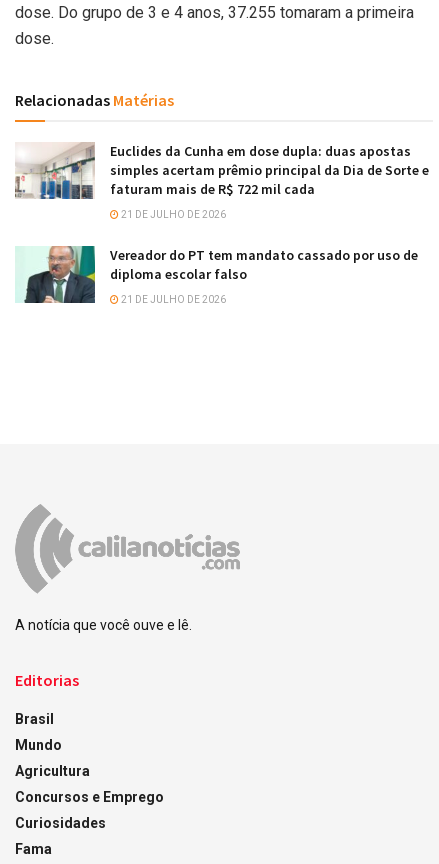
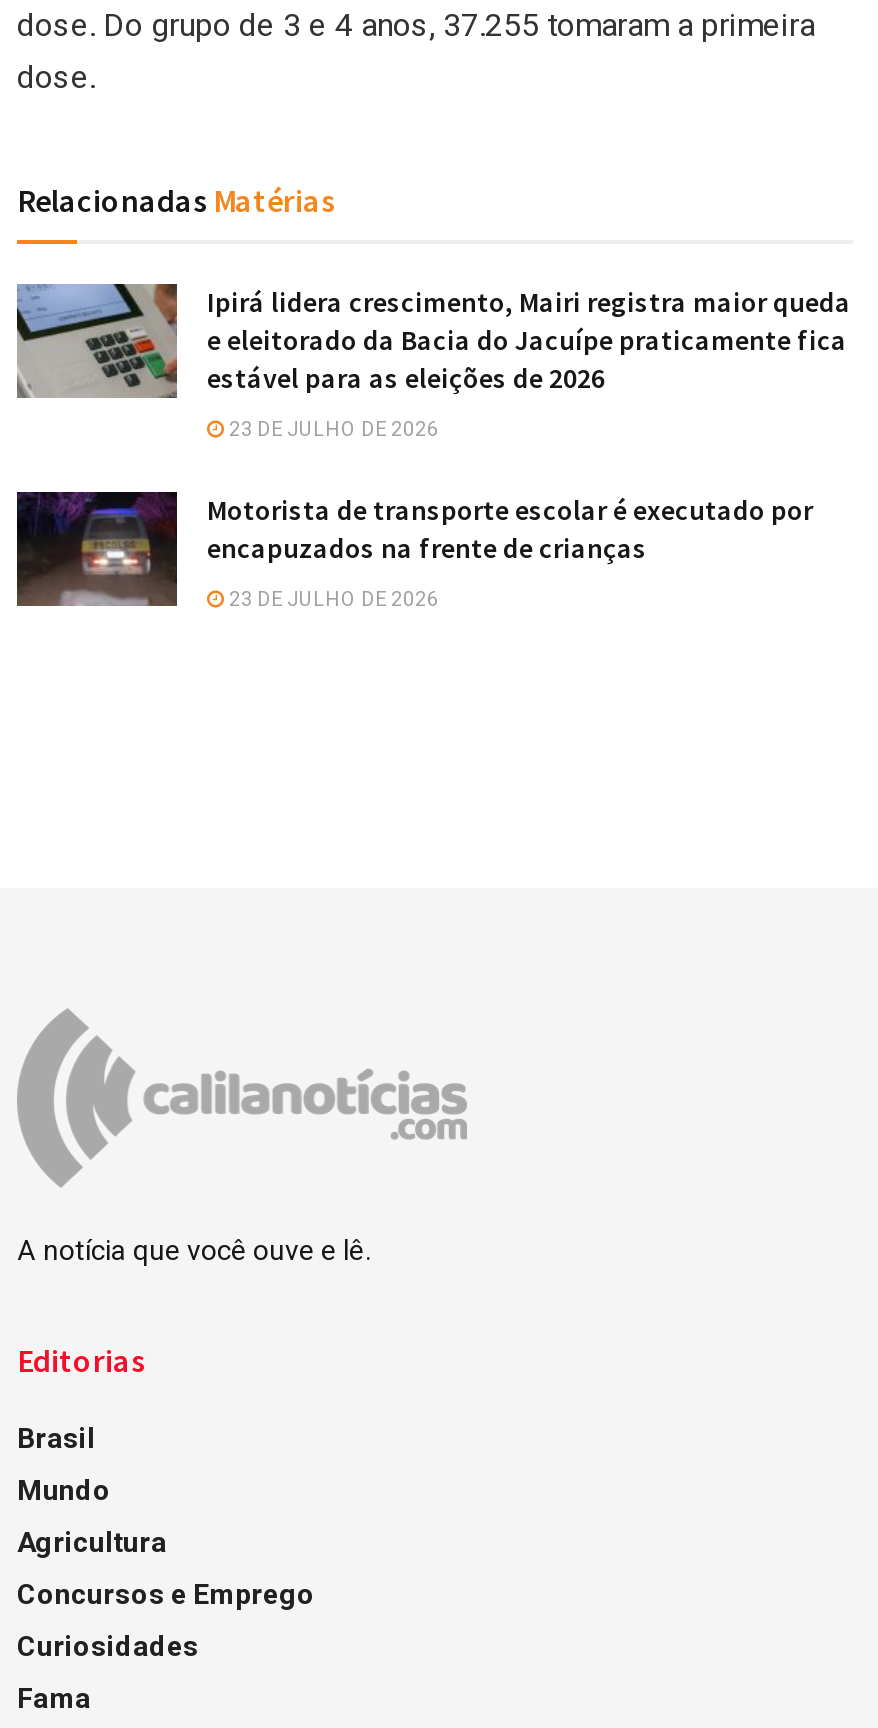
[15,142,429,200] [image] | Euclides da Cunha em dose dupla: duas apostas | simples acertam prêmio principal da Dia de Sorte e | faturam mais de R$ 722 mil cada -> [15,282,851,398] [image] | Ipirá lidera crescimento, Mairi registra maior queda | e eleitorado da Bacia do Jacuípe praticamente fica | estável para as eleições de 2026
[119,209,226,220] 21 DE JULHO DE 2026 -> [225,418,439,440] 23 DE JULHO DE 2026
[15,245,418,304] [image] | Vereador do PT tem mandato cassado por uso de | diploma escolar falso -> [15,490,813,608] [image] | Motorista de transporte escolar é executado por | encapuzados na frente de crianças
[119,294,226,305] 21 DE JULHO DE 2026 -> [225,588,439,610] 23 DE JULHO DE 2026

